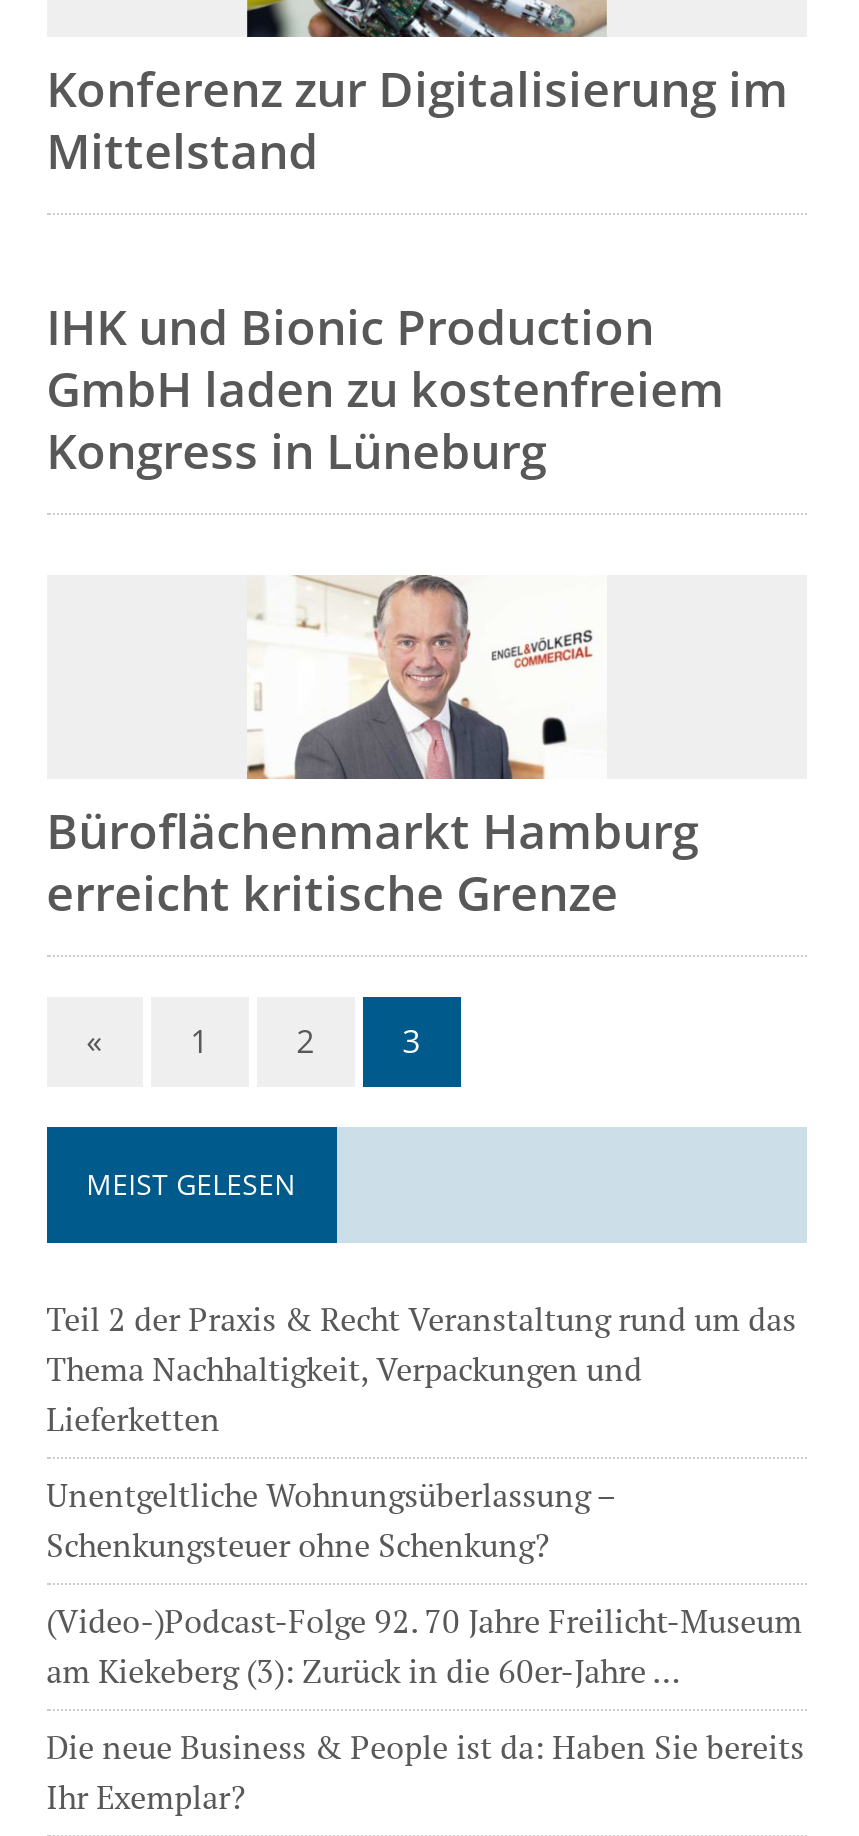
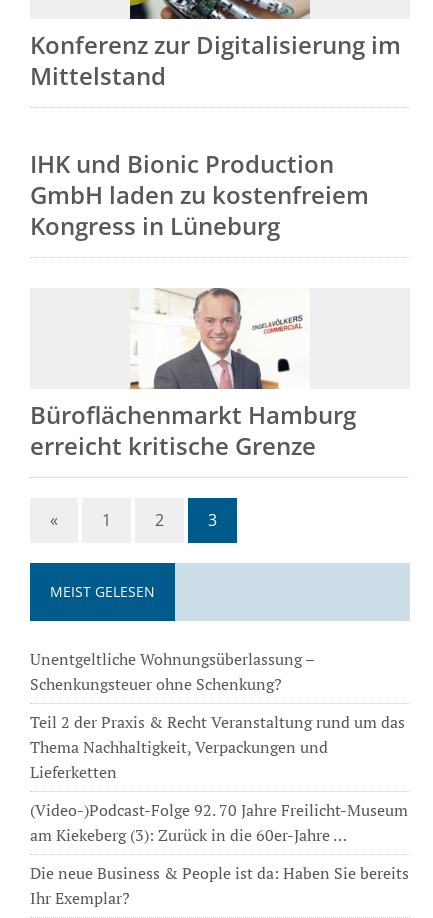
moved [46,1297,796,1441] -> [30,711,405,783]: Teil 2 der Praxis & Recht Veranstaltung rund um das | Thema Nachhaltigkeit, Verpackungen und | Lieferketten
moved [46,1473,614,1567] -> [30,648,314,695]: Unentgeltliche Wohnungsüberlassung – | Schenkungsteuer ohne Schenkung?

